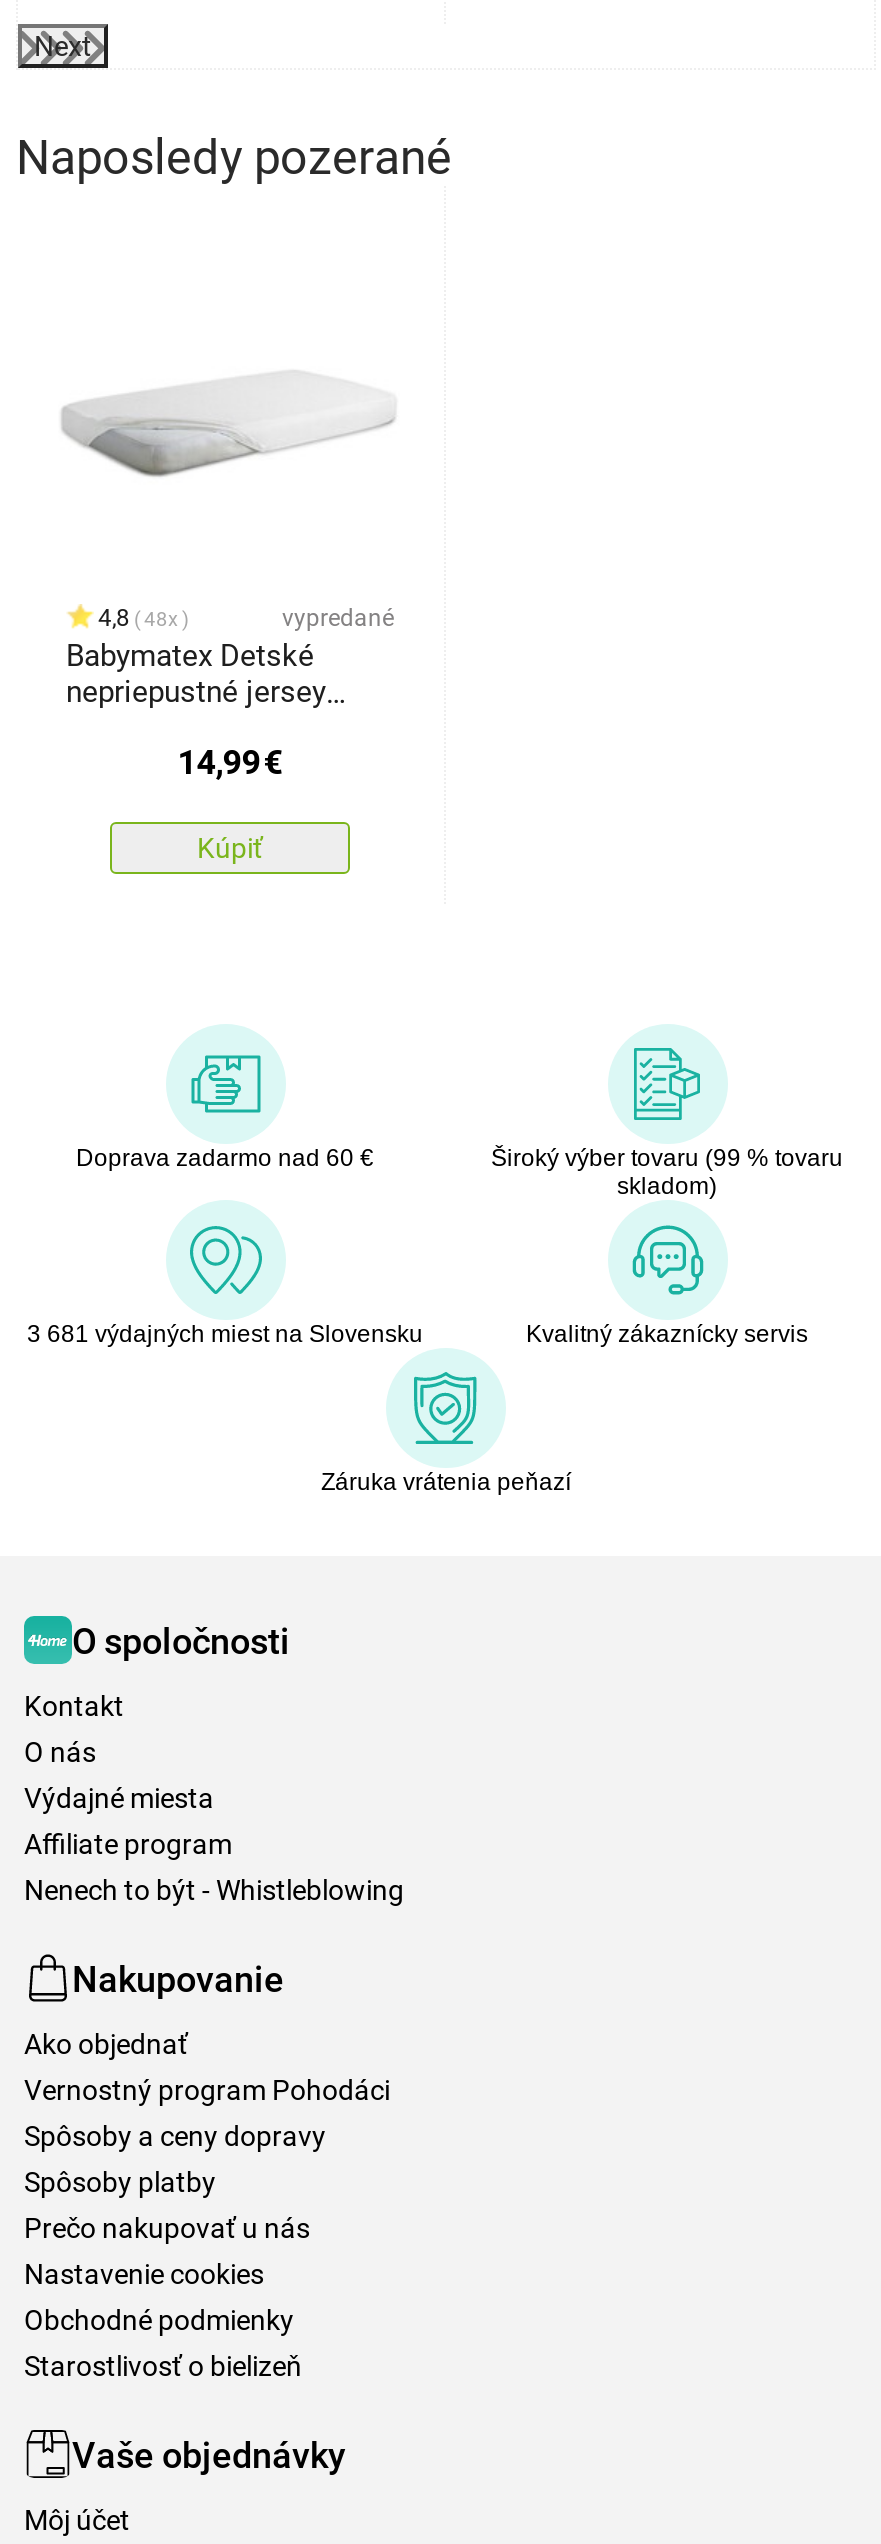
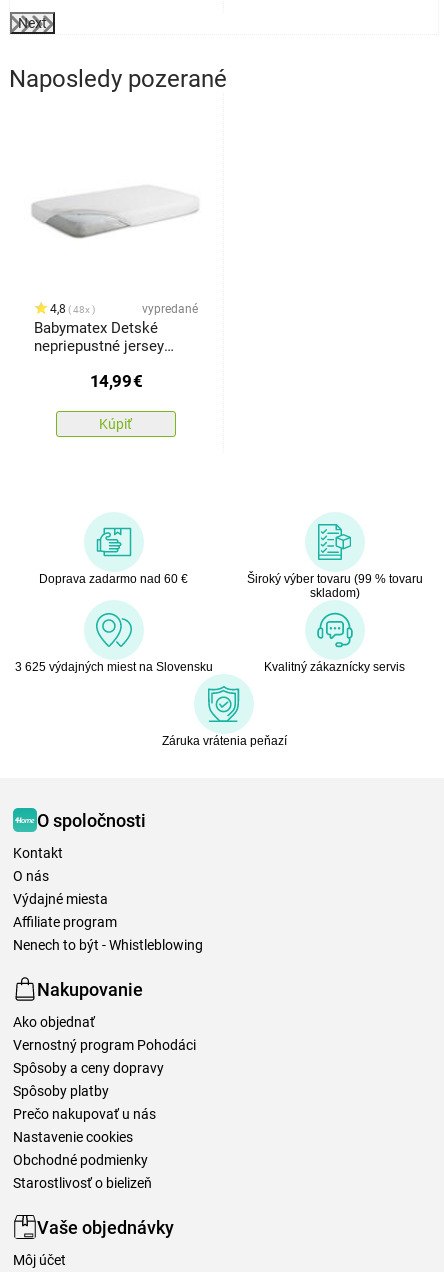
[27,1321,423,1349] 3 681 výdajných miest na Slovensku -> [14,660,212,674] 3 625 výdajných miest na Slovensku

